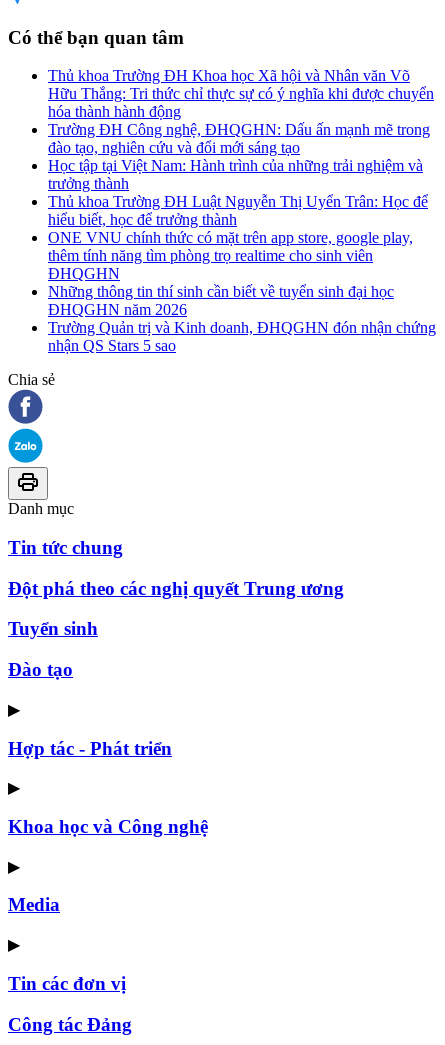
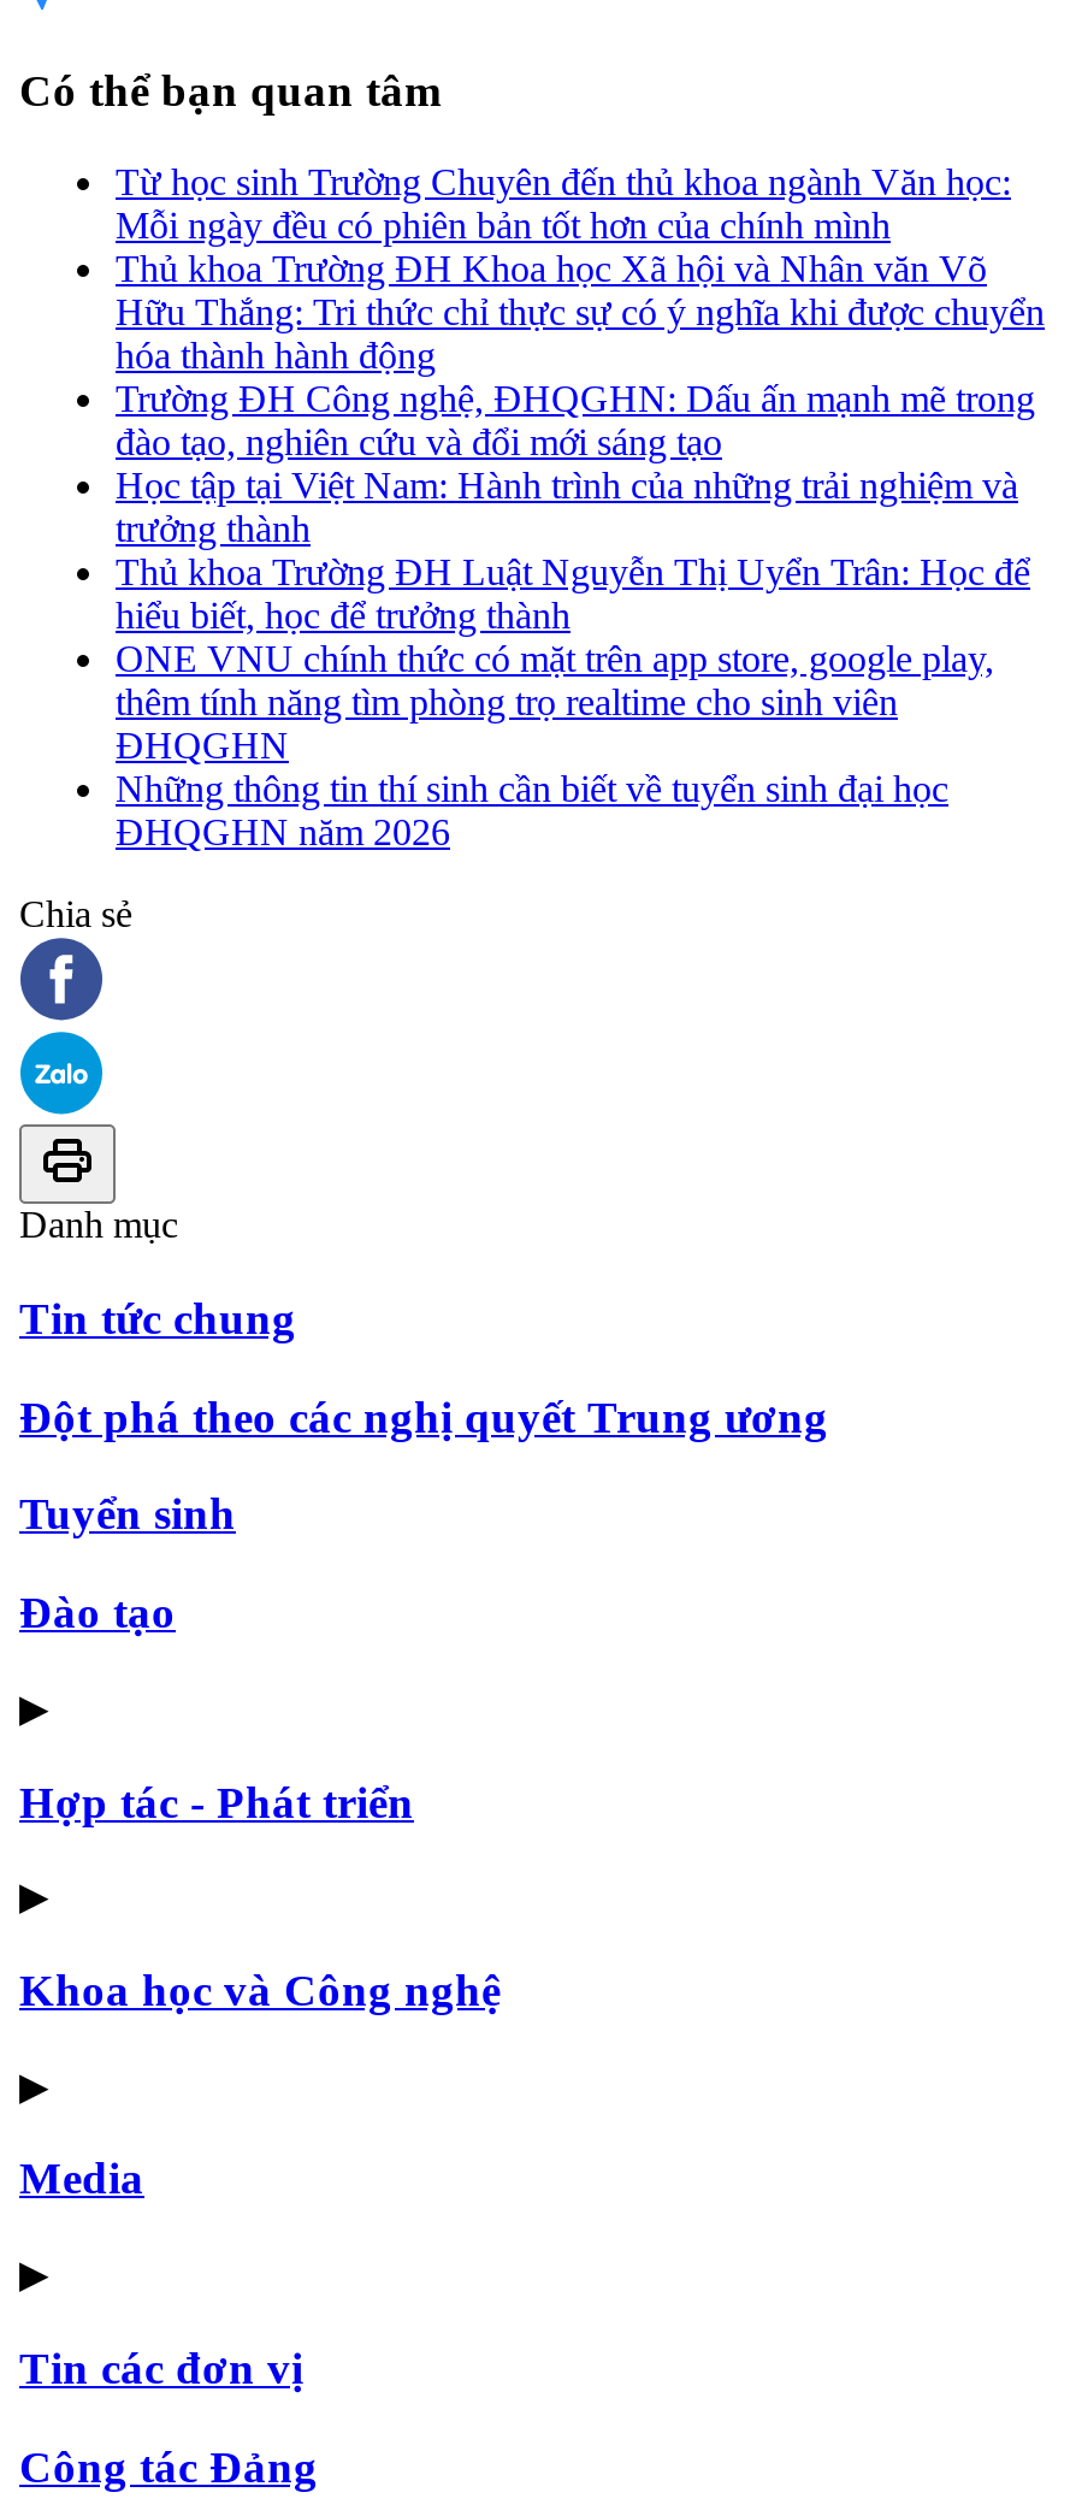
none -> [116,162,1011,246] Từ học sinh Trường Chuyên đến thủ khoa ngành Văn học: | Mỗi ngày đều có phiên bản tốt hơn của chính mình
moved [48,67,434,318] -> [116,248,1045,853]: Thủ khoa Trường ĐH Khoa học Xã hội và Nhân văn Võ | Hữu Thắng: Tri thức chỉ thực sự có ý nghĩa khi được chuyển | hóa thành hành động | ... | Những thông tin thí sinh cần biết về tuyển sinh đại học | ĐHQGHN năm 2026
[48,319,436,354] Trường Quản trị và Kinh doanh, ĐHQGHN đón nhận chứng | nhận QS Stars 5 sao -> none

